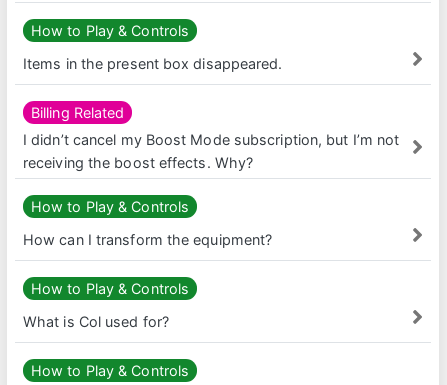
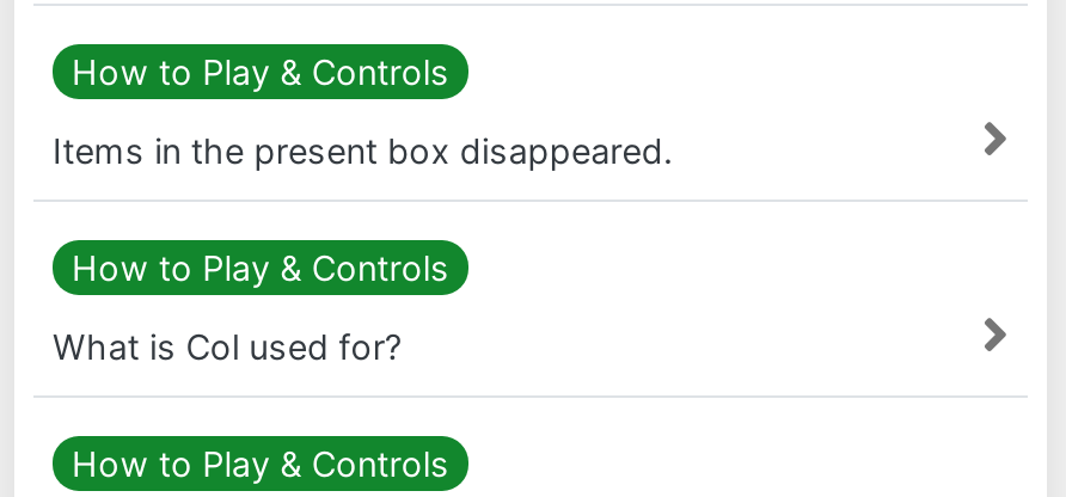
[23,104,399,248] Billing Related | I didn’t cancel my Boost Mode subscription, but I’m not | receiving the boost effects. Why? | How to Play & Controls | How can I transform the equipment? -> none

